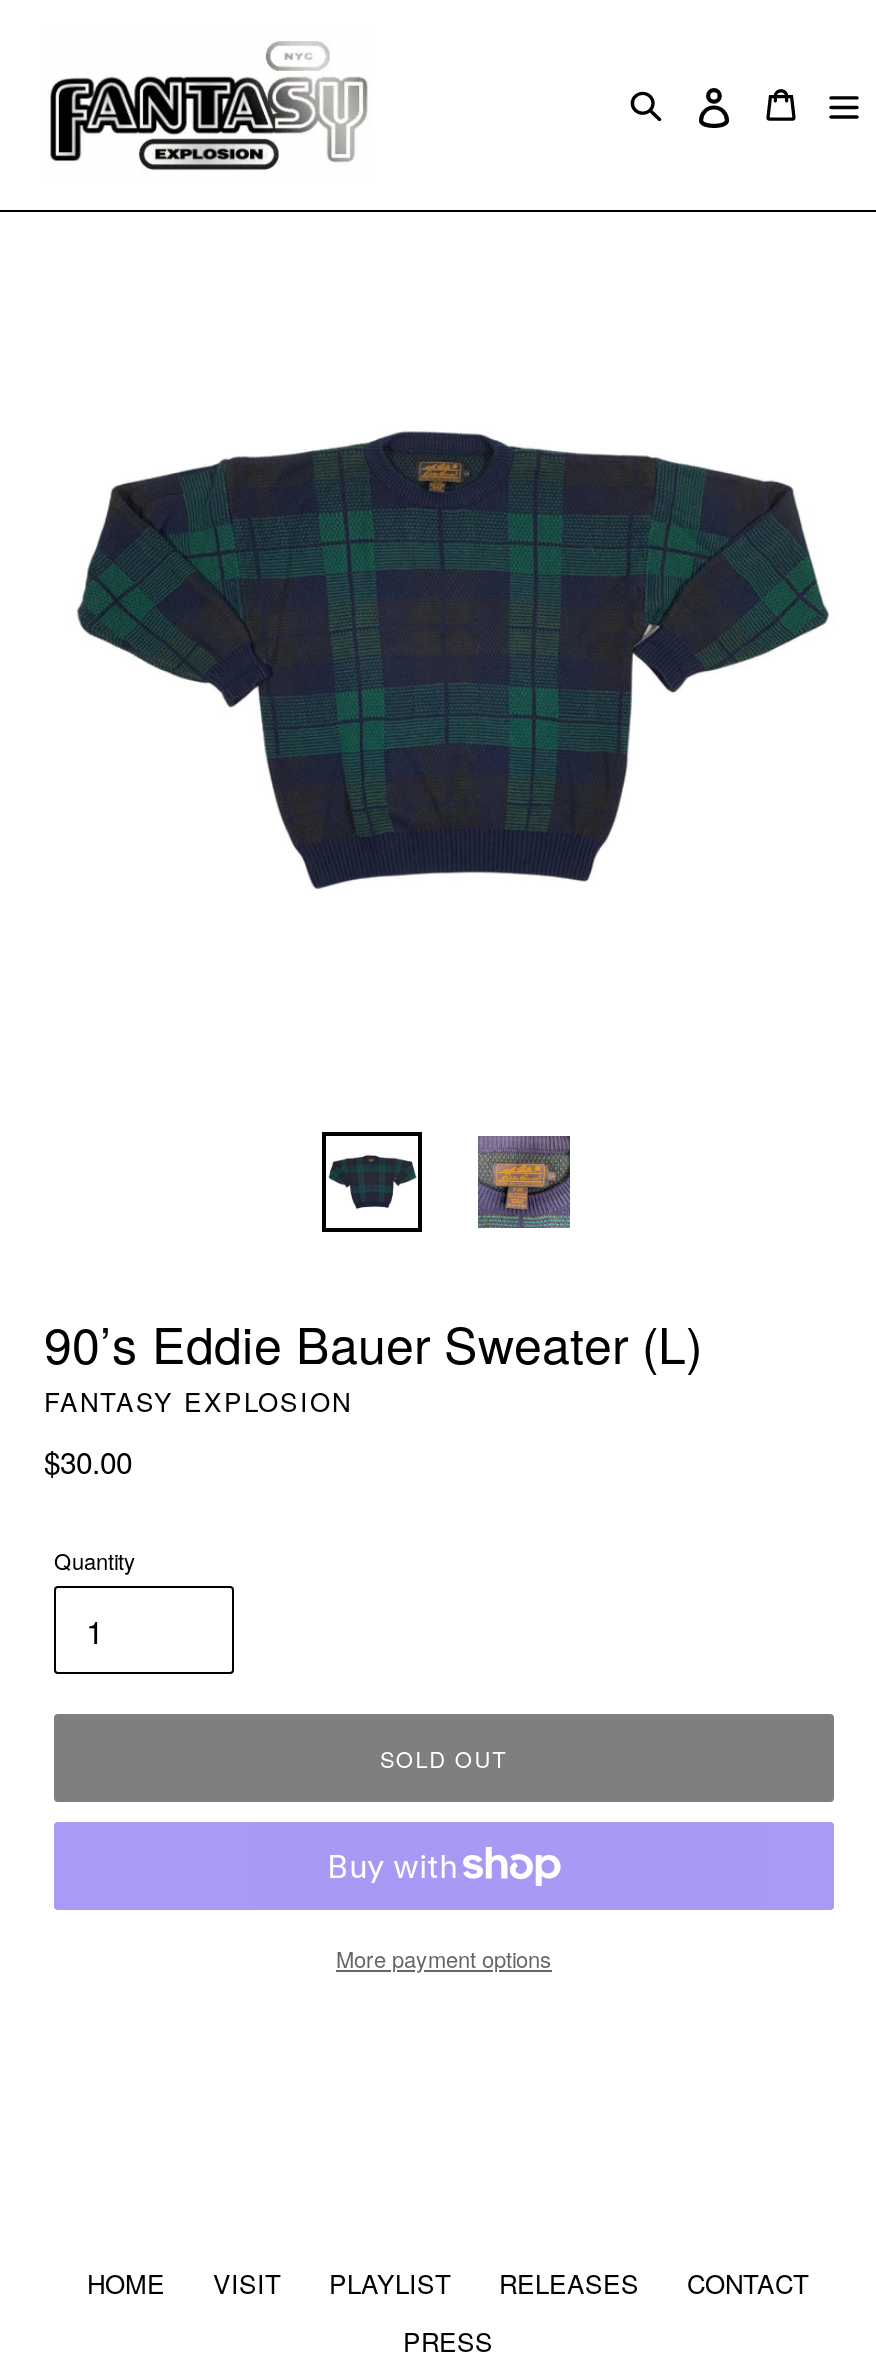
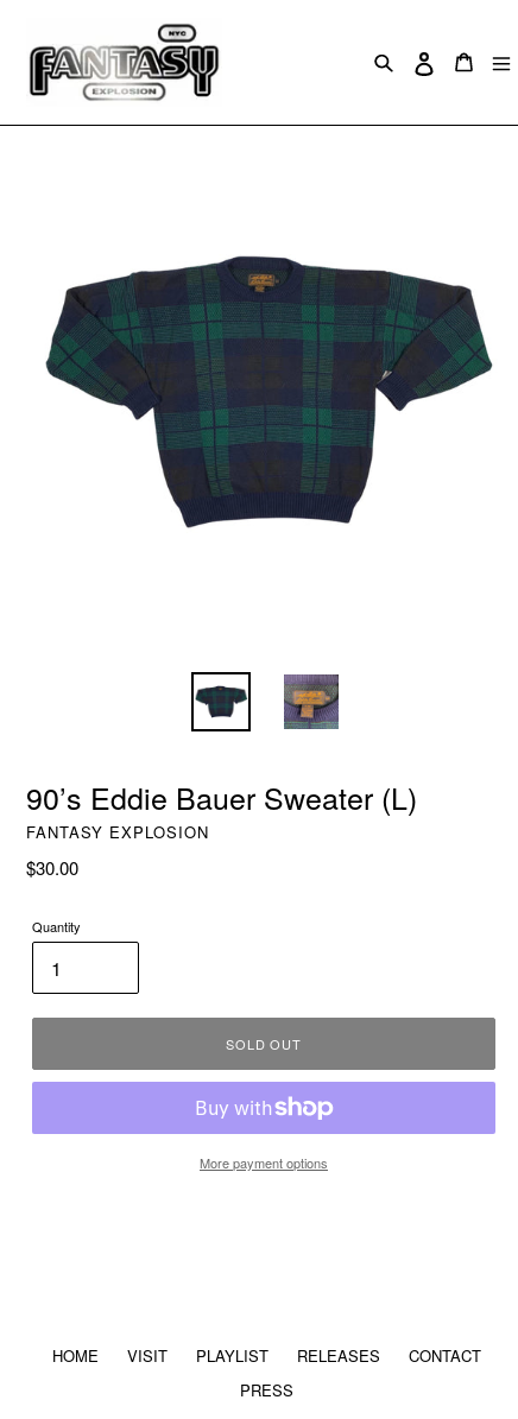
[94,42,366,172] [image] -> [59,24,219,101] [image]

